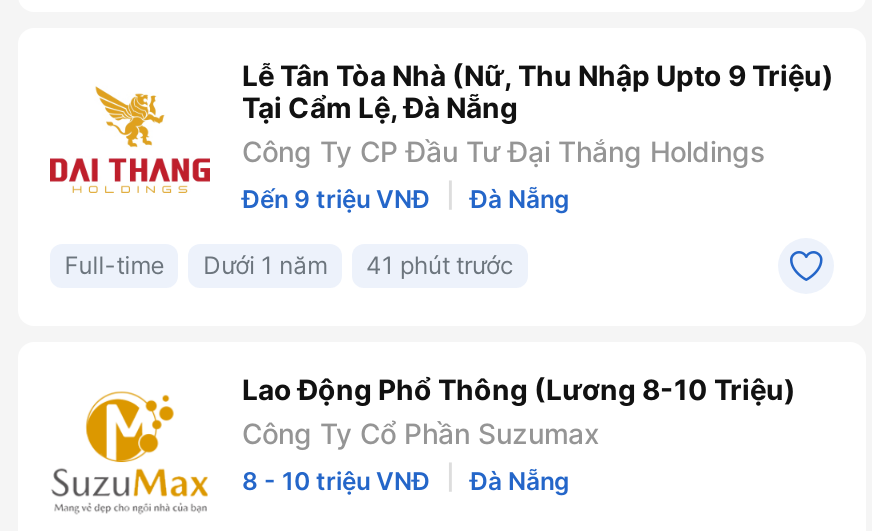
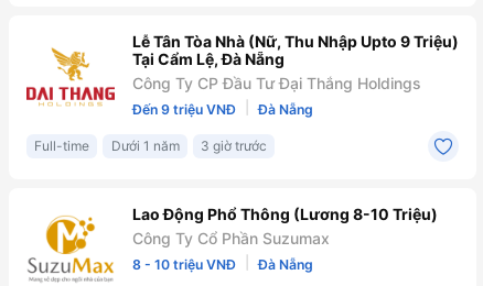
[64,250,514,280] Full-time Dưới 1 năm 41 phút trước -> [34,138,267,154] Full-time Dưới 1 năm 3 giờ trước

